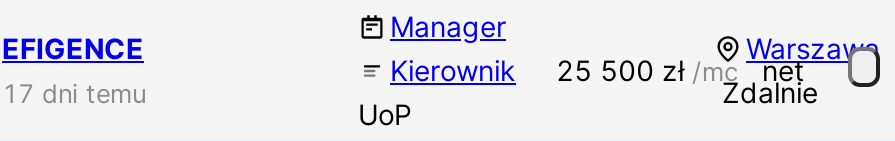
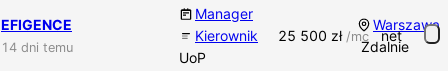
[2,79,146,109] 17 dni temu -> [1,40,73,55] 14 dni temu

